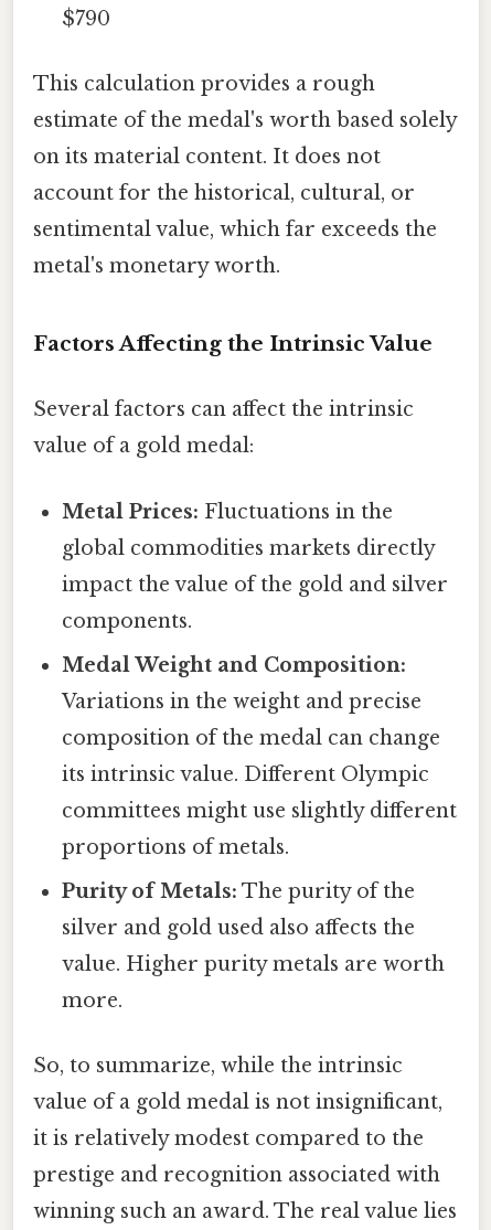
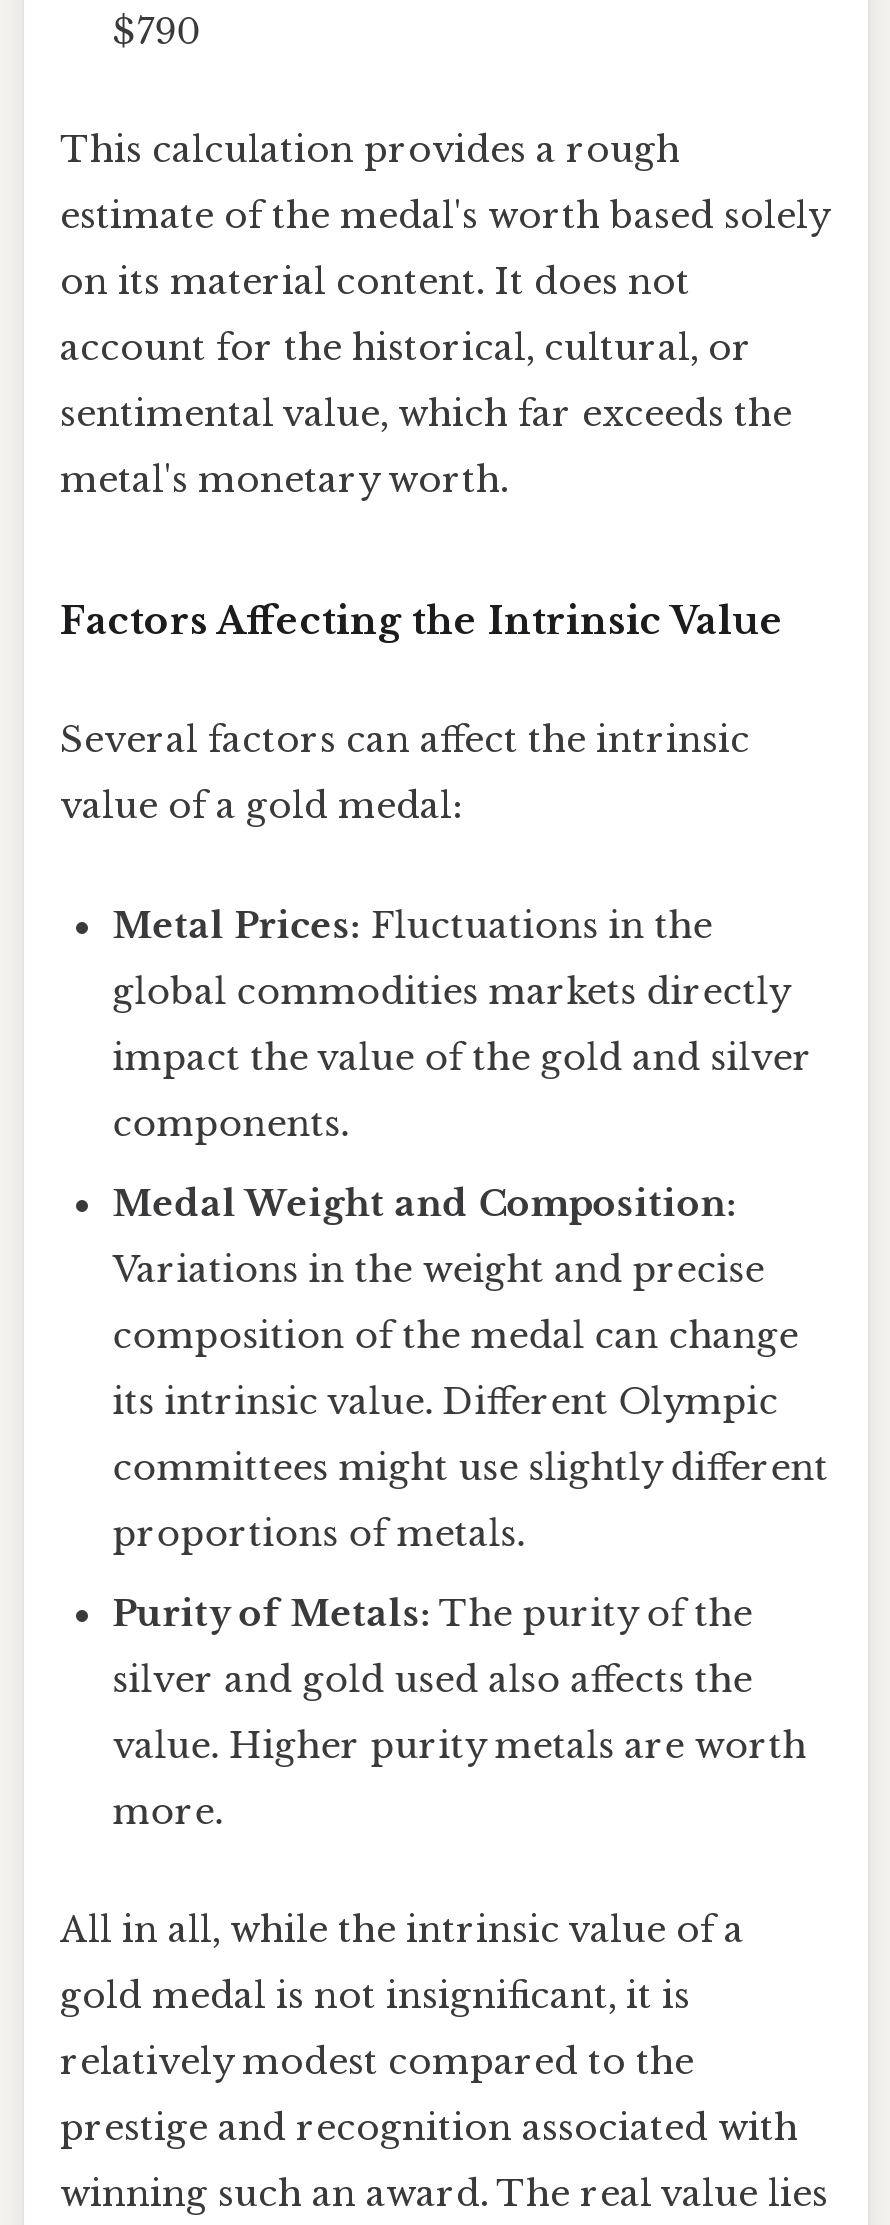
[33,1053,403,1078] So, to summarize, while the intrinsic -> [60,1908,744,1952] All in all, while the intrinsic value of a
[33,1090,442,1114] value of a gold medal is not insignificant, -> [60,1974,690,2018] gold medal is not insignificant, it is
[33,1126,424,1150] it is relatively modest compared to the -> [60,2040,694,2084] relatively modest compared to the

